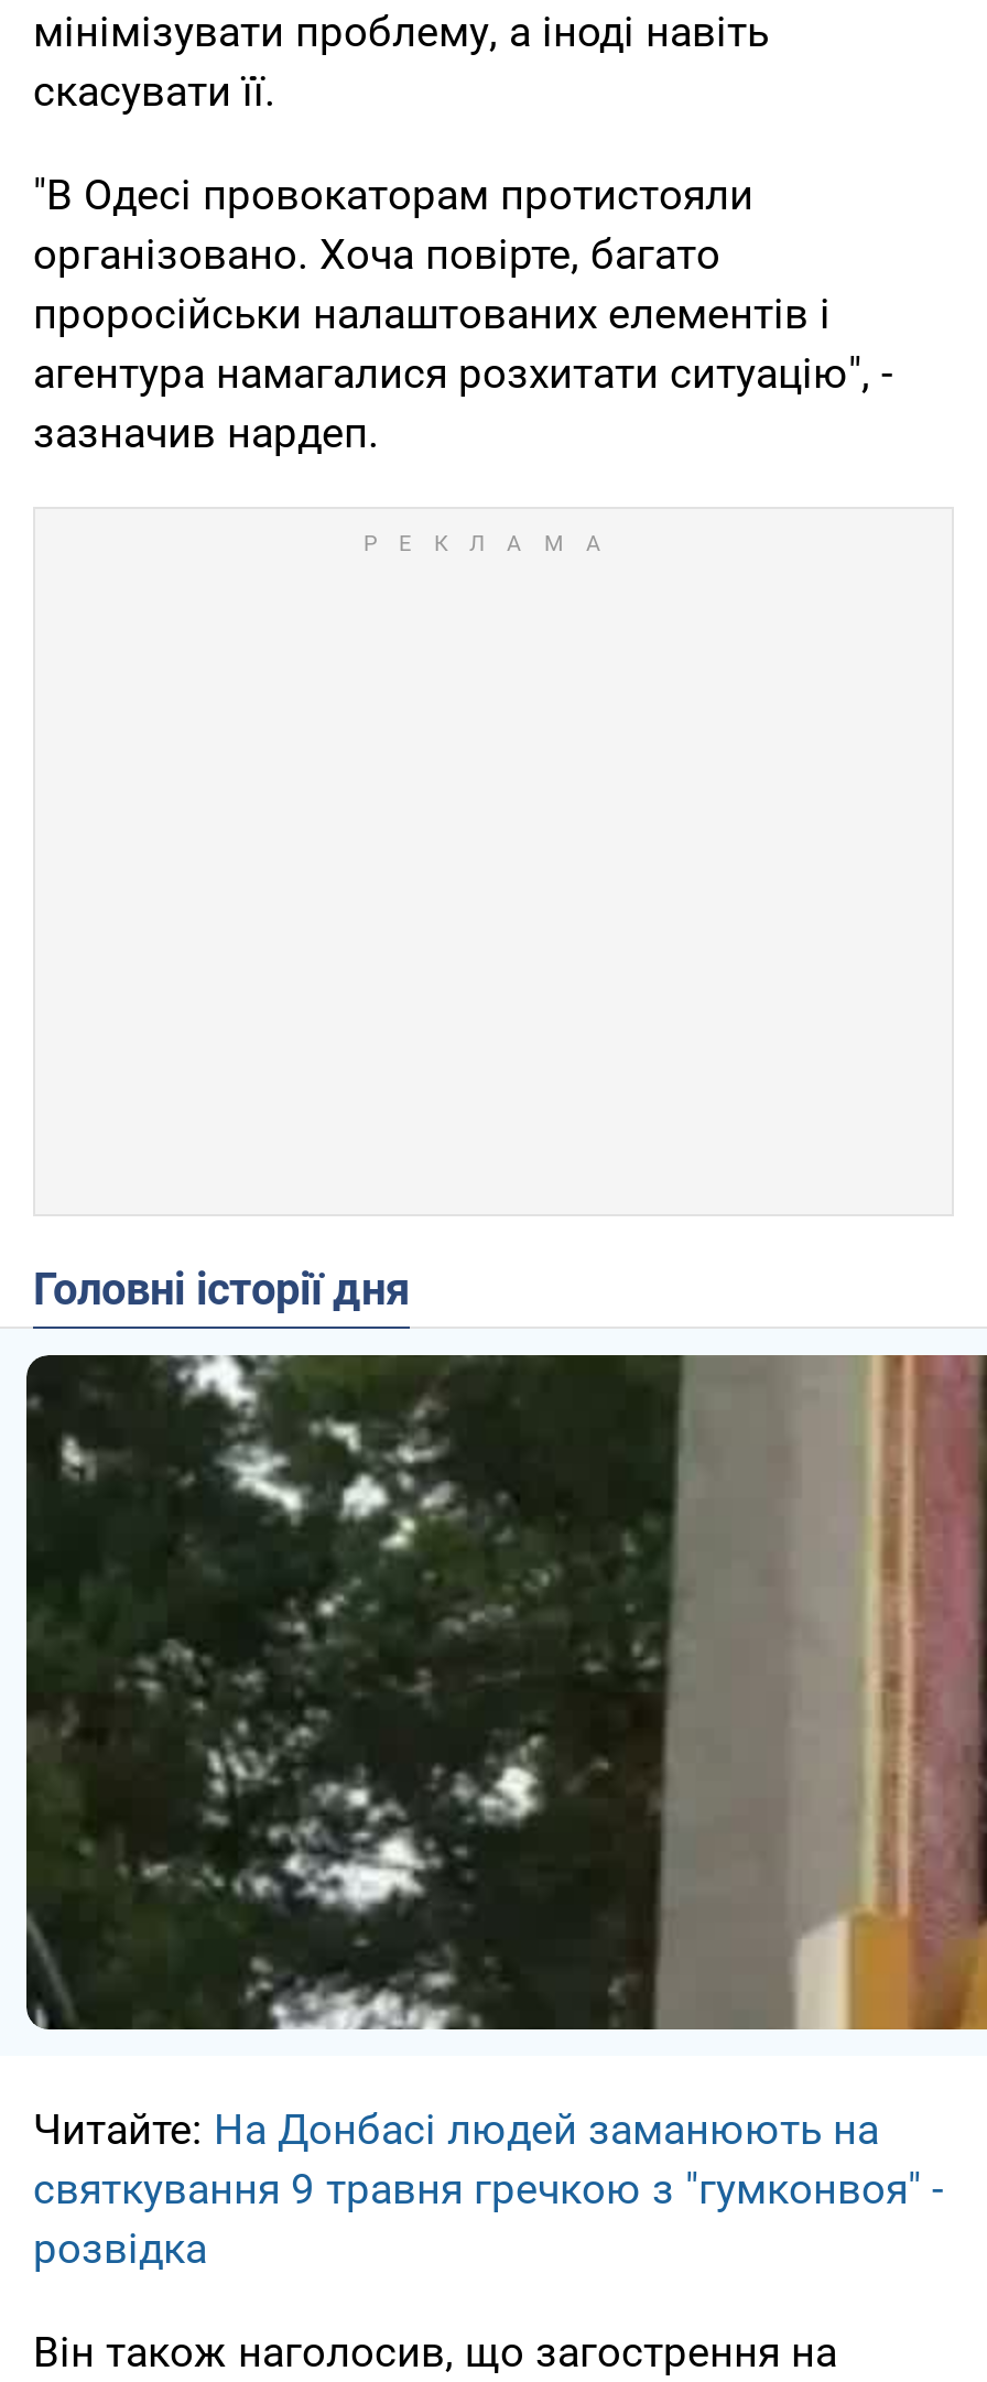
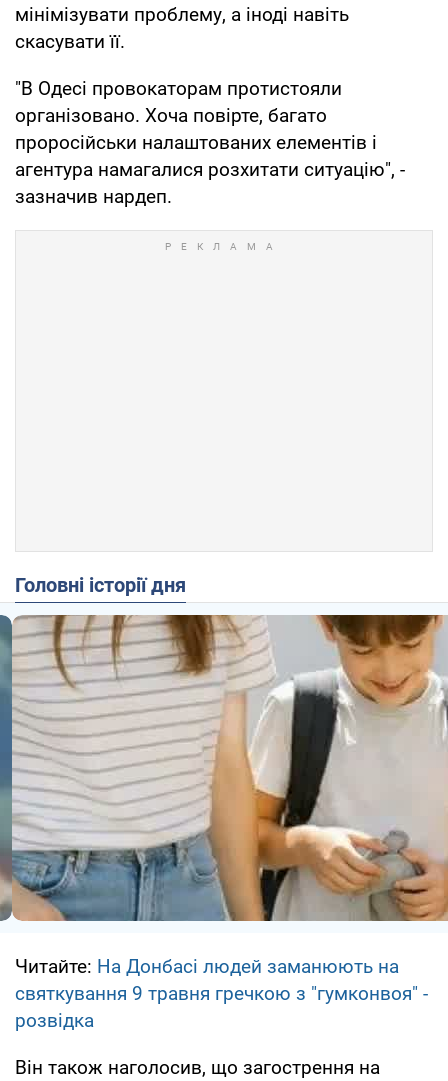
[7,1353,980,2032] [image] -> [3,614,445,922] [image]

